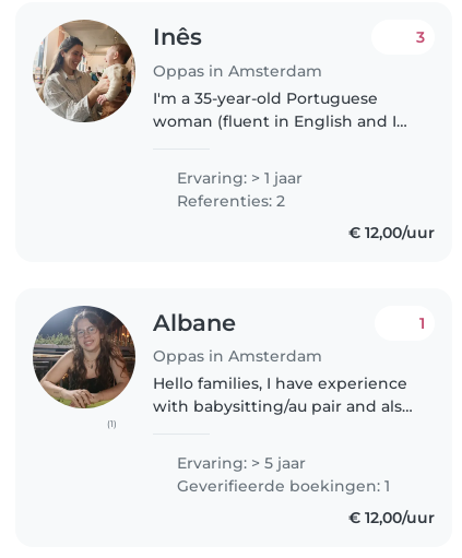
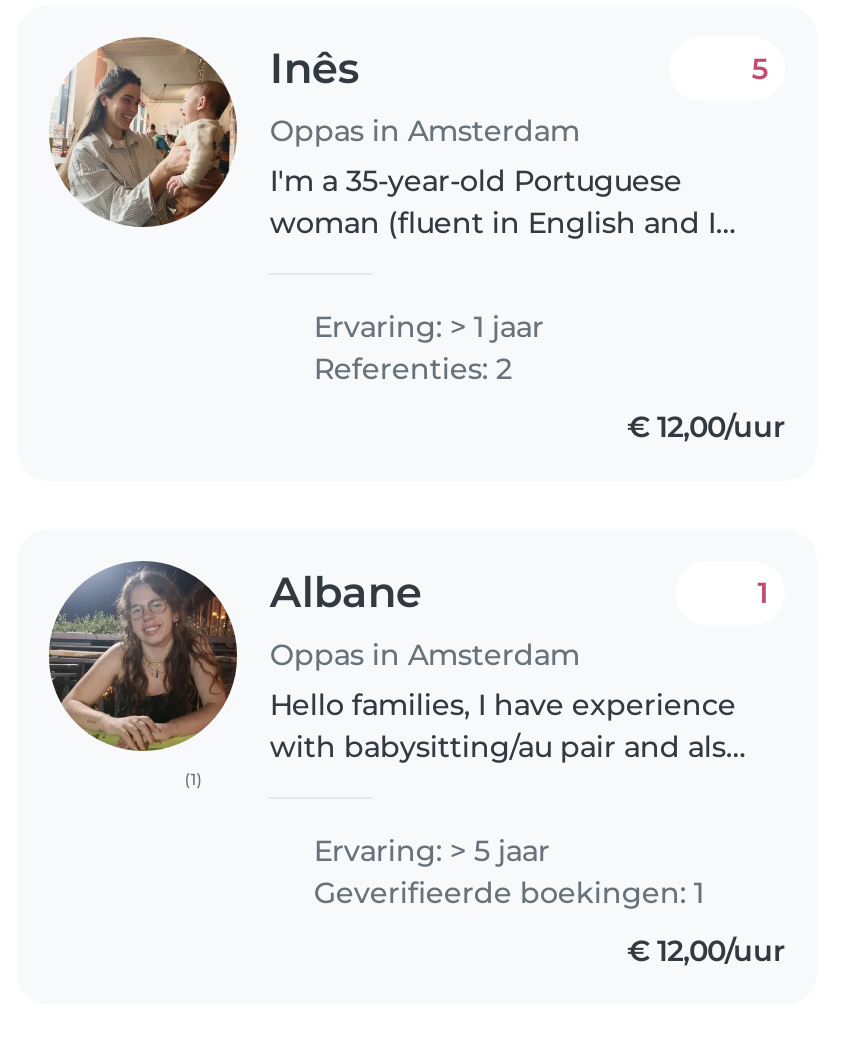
[416,27,425,47] 3 -> [751,52,767,88] 5

